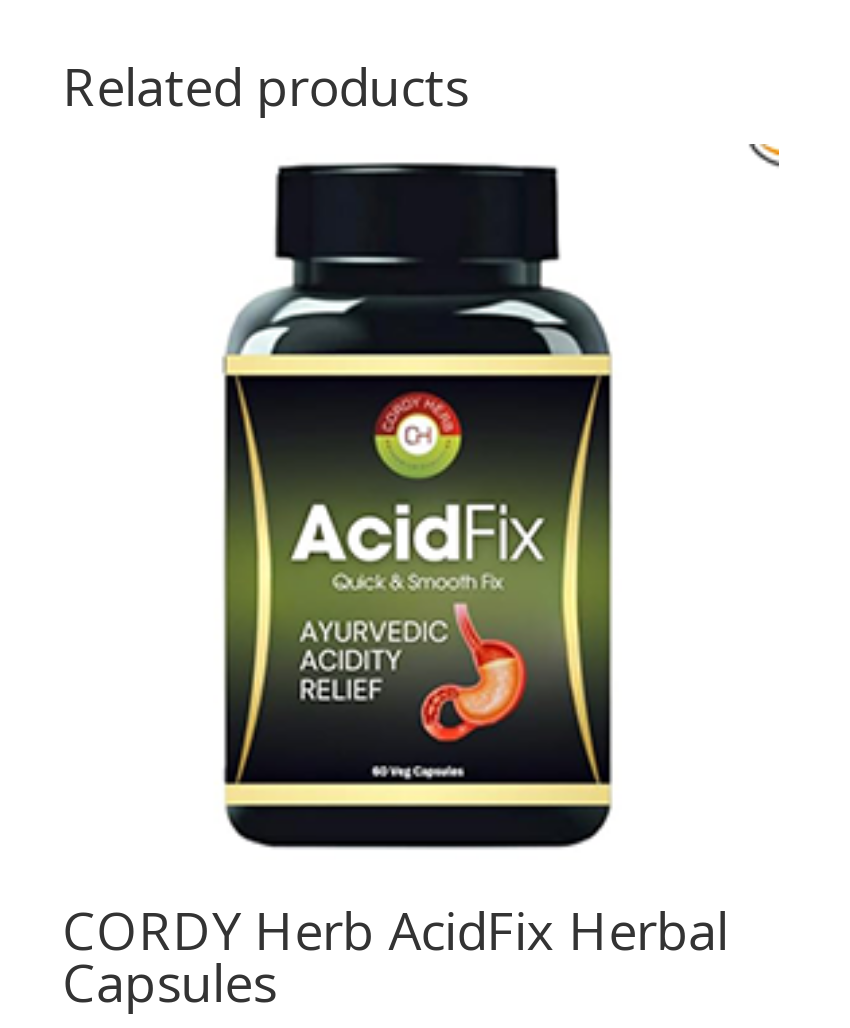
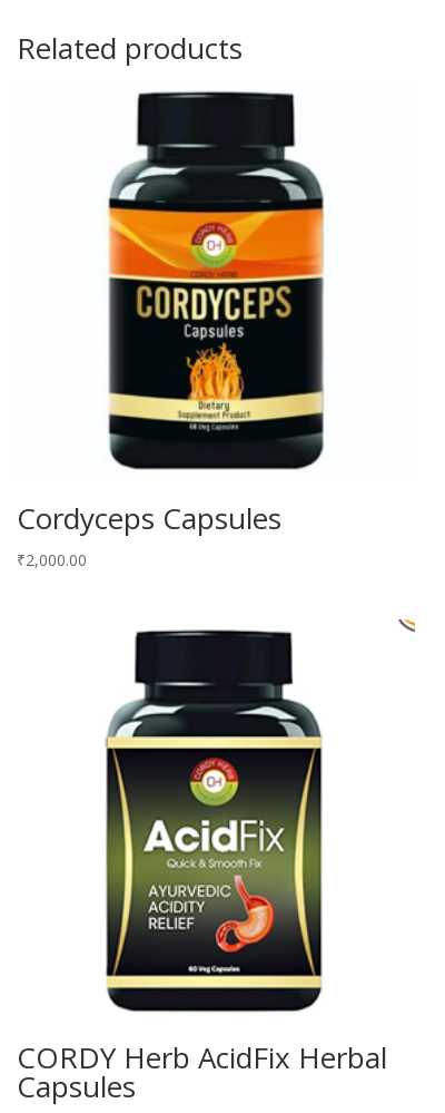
none -> [16,92,325,571] [image] | Cordyceps Capsules | ₹2,000.00

